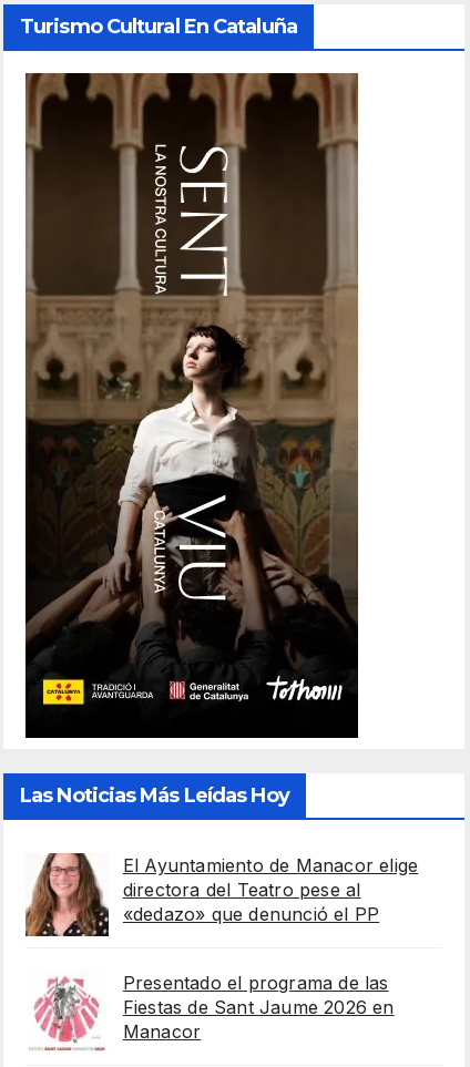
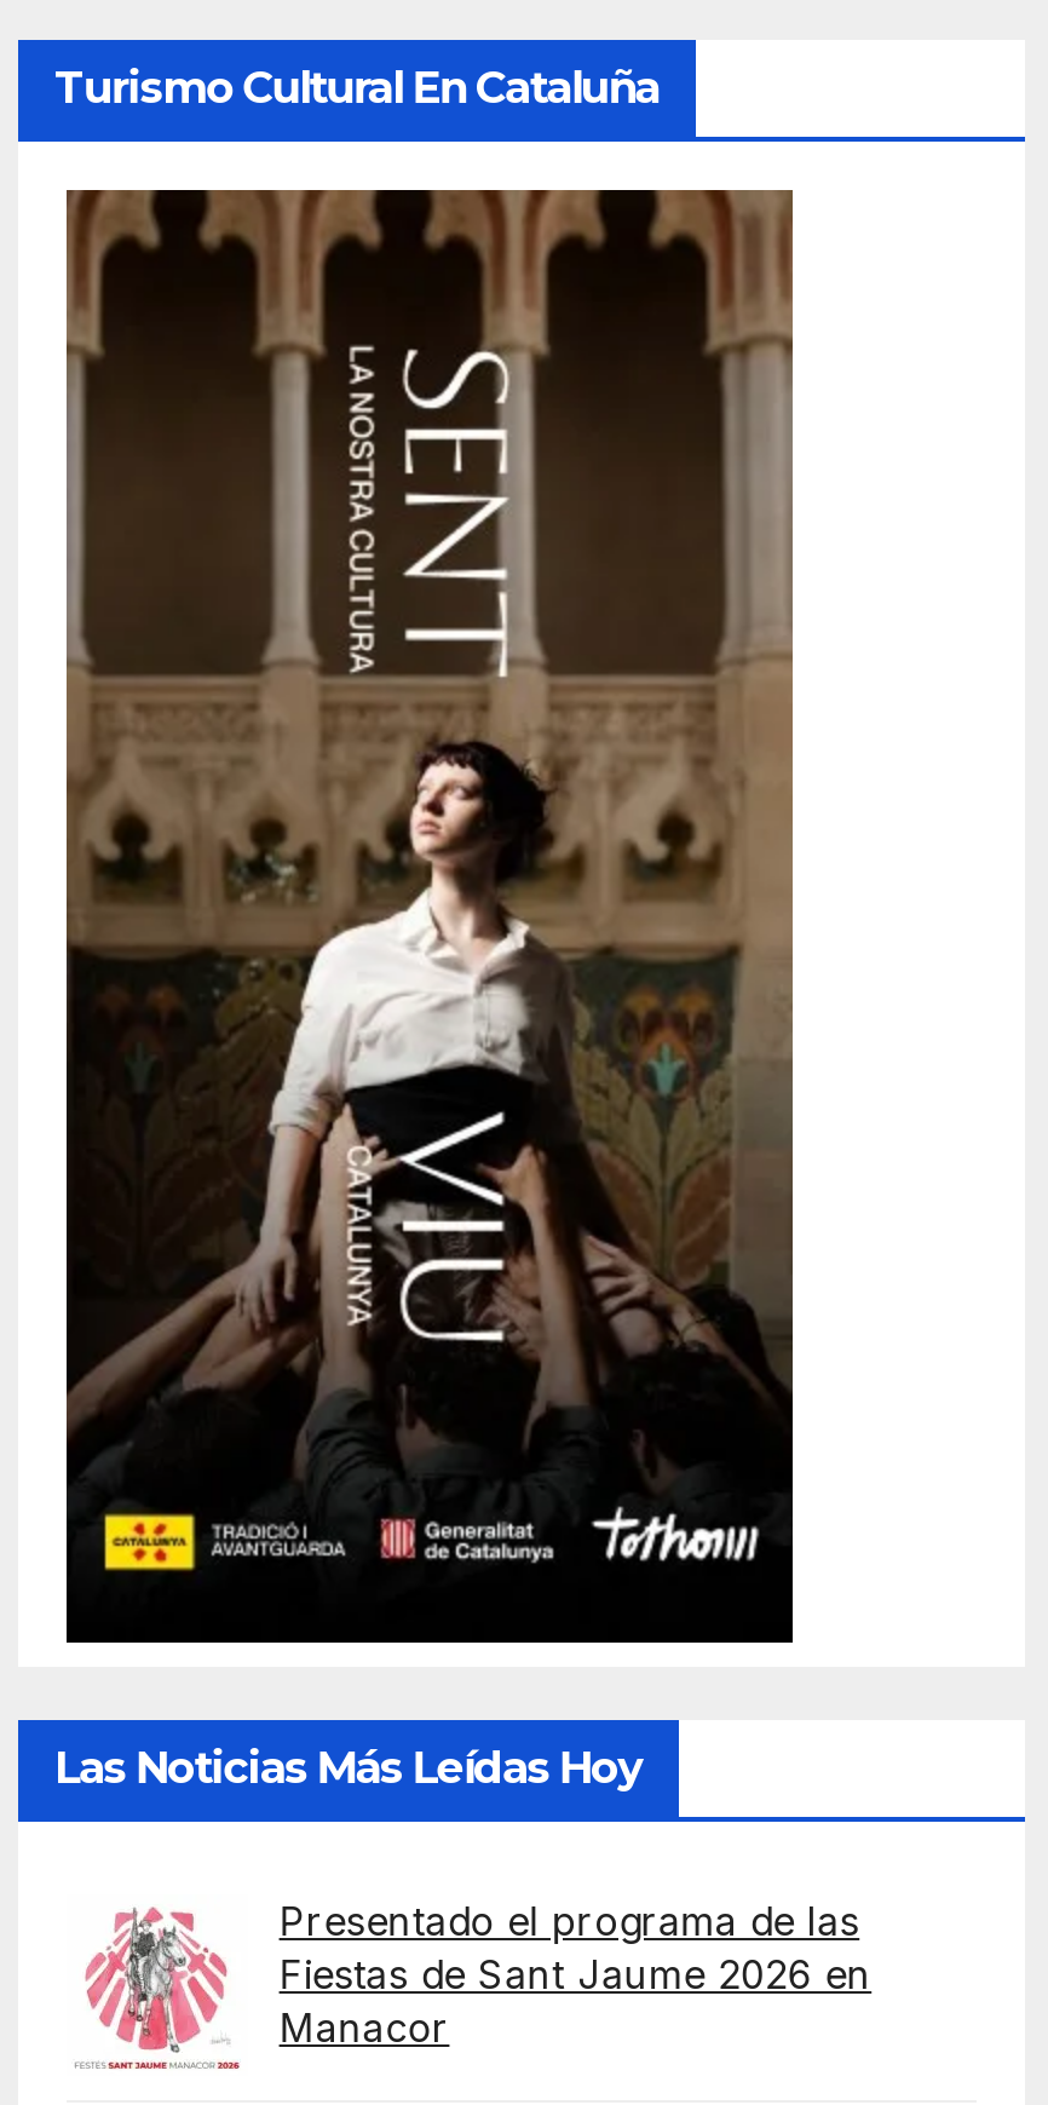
[24,852,418,937] [image] | El Ayuntamiento de Manacor elige | directora del Teatro pese al | «dedazo» que denunció el PP -> none

